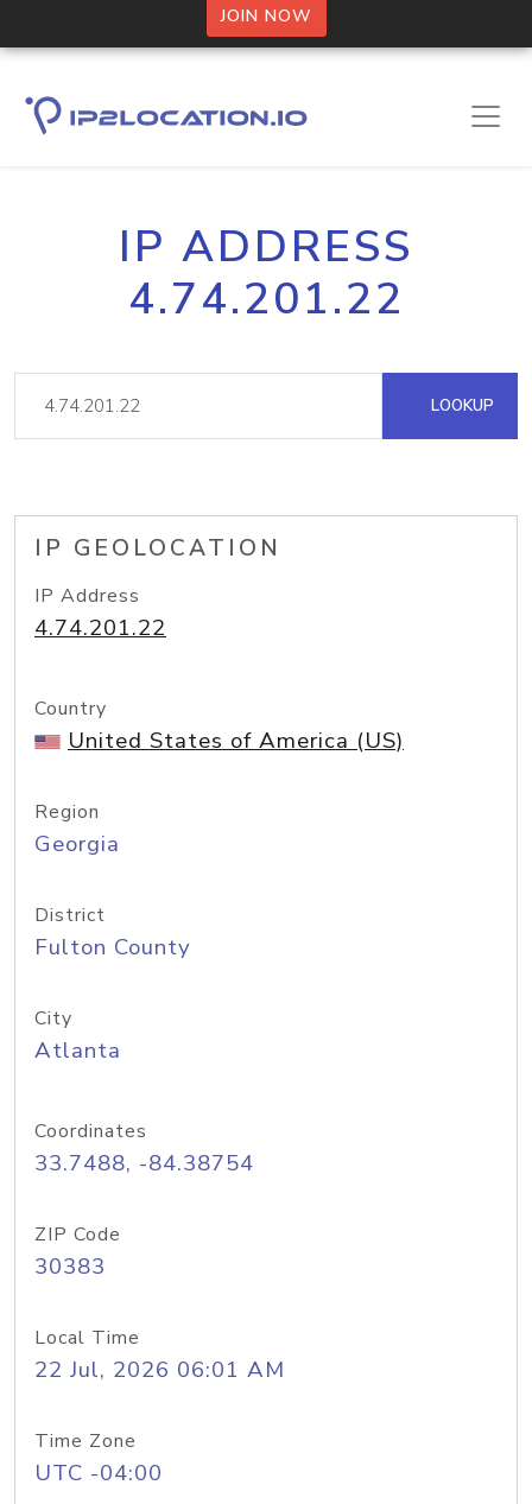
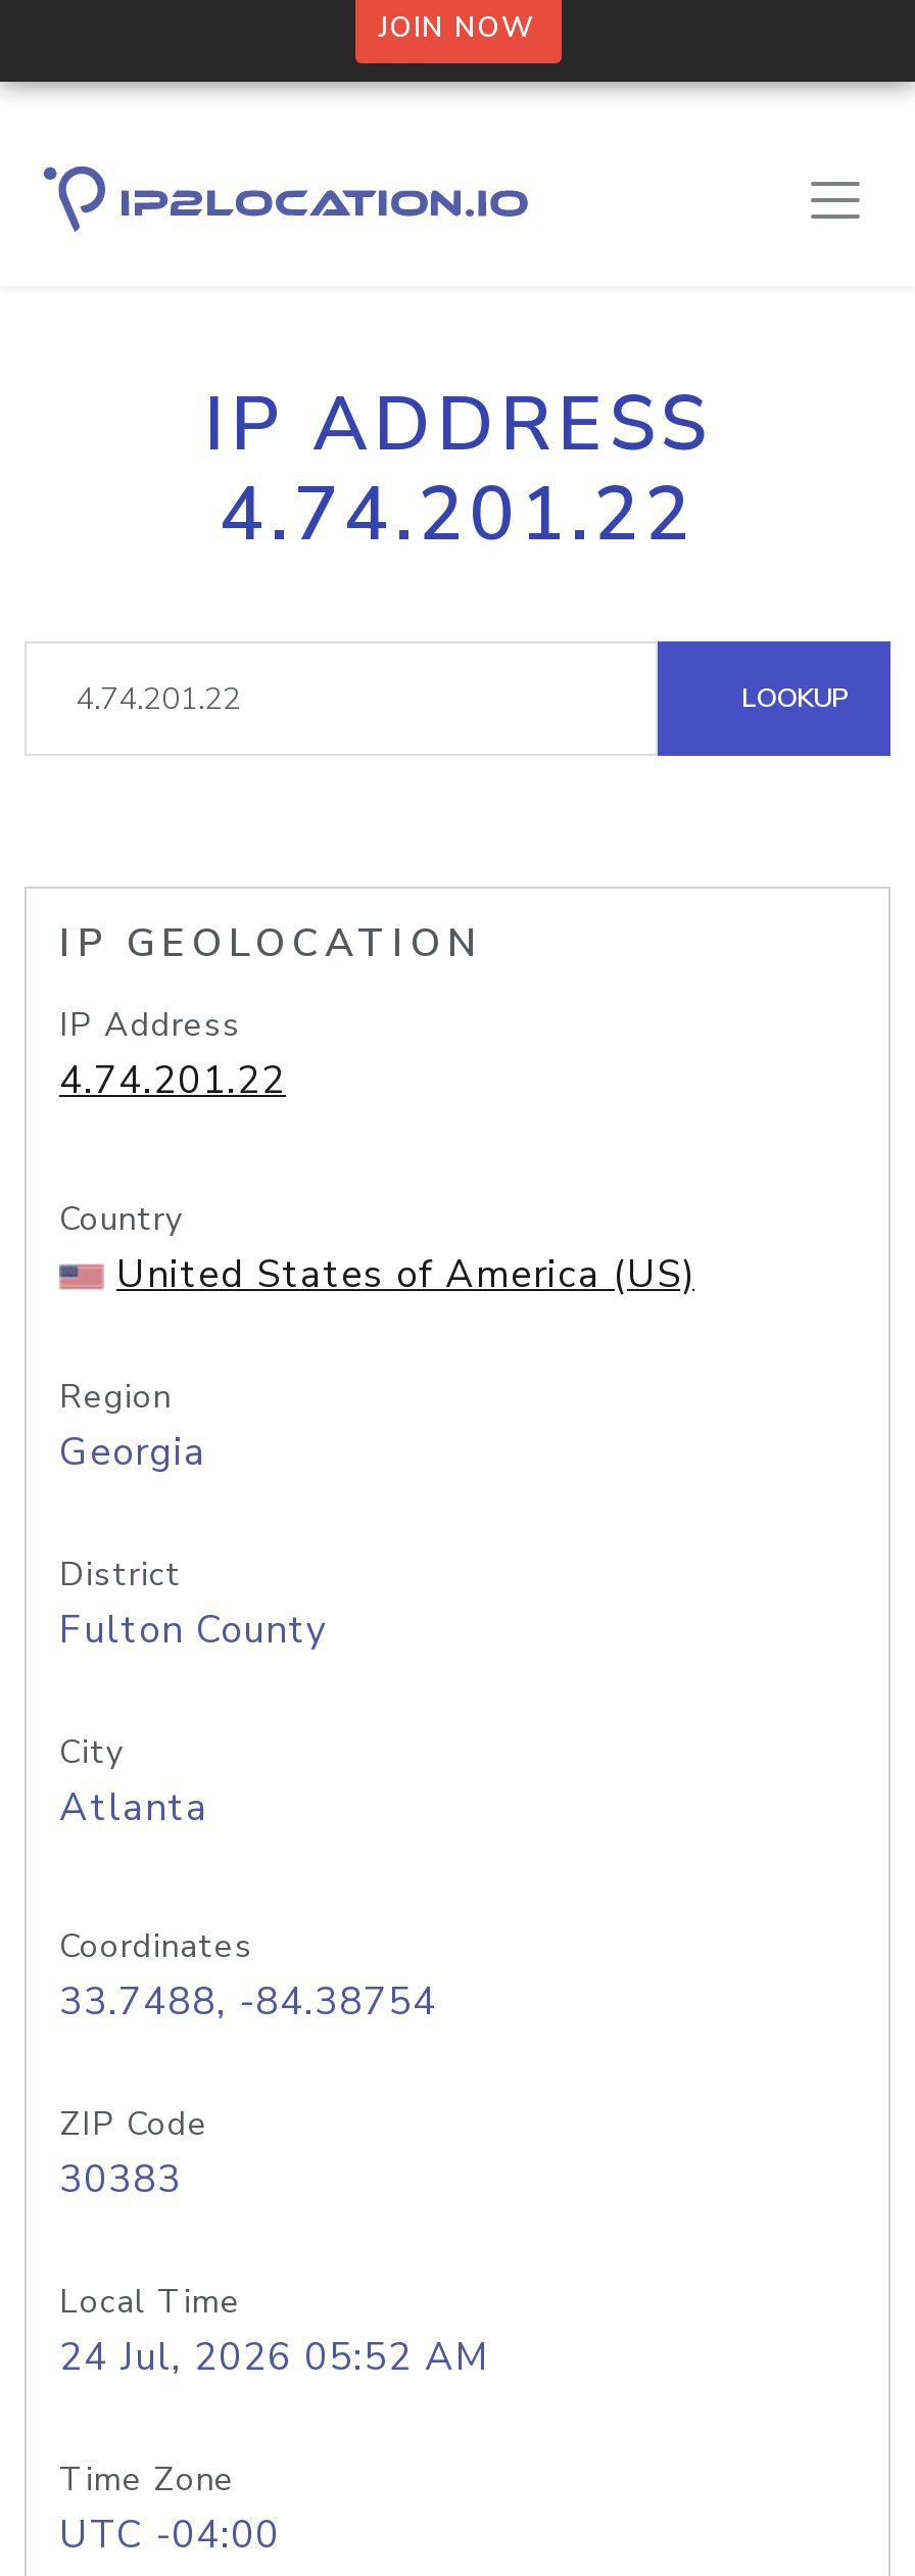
[34,1354,285,1385] 22 Jul, 2026 06:01 AM -> [59,2331,490,2384] 24 Jul, 2026 05:52 AM

